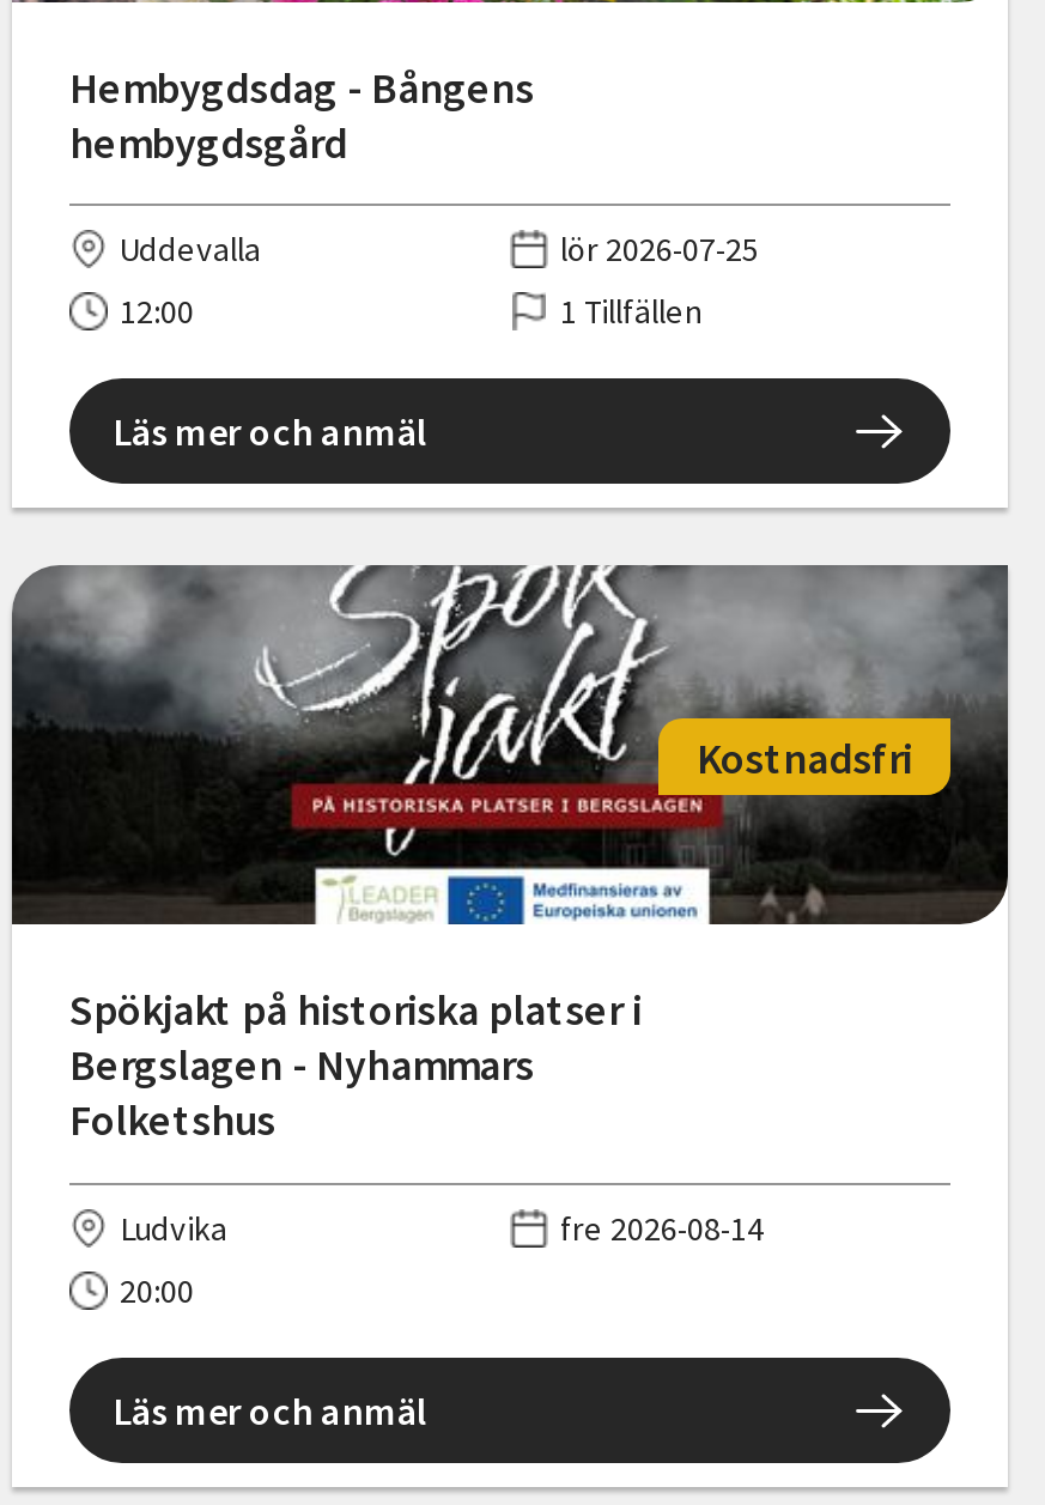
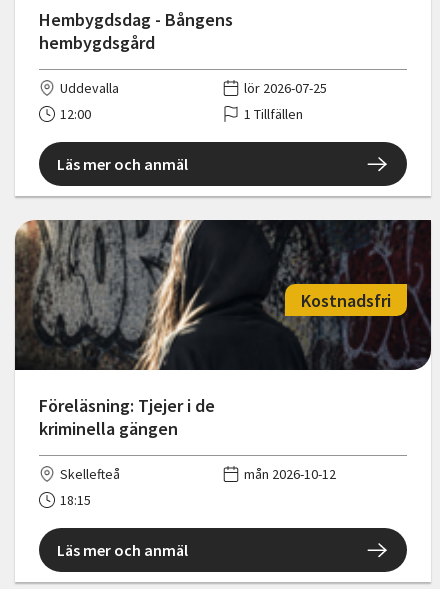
[14,565,1008,1148] [image] | Spökjakt på historiska platser i | Bergslagen - Nyhammars | Folketshus -> [15,219,431,440] [image] | Föreläsning: Tjejer i de | kriminella gängen
[120,1208,764,1313] Ludvika | fre 2026-08-14 | 20:00 -> [60,465,336,509] Skellefteå | mån 2026-10-12 | 18:15

